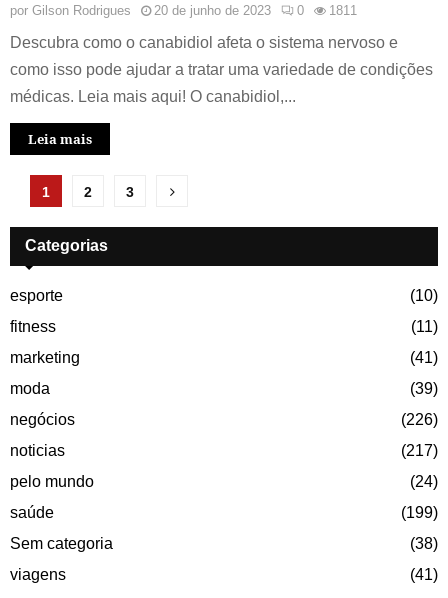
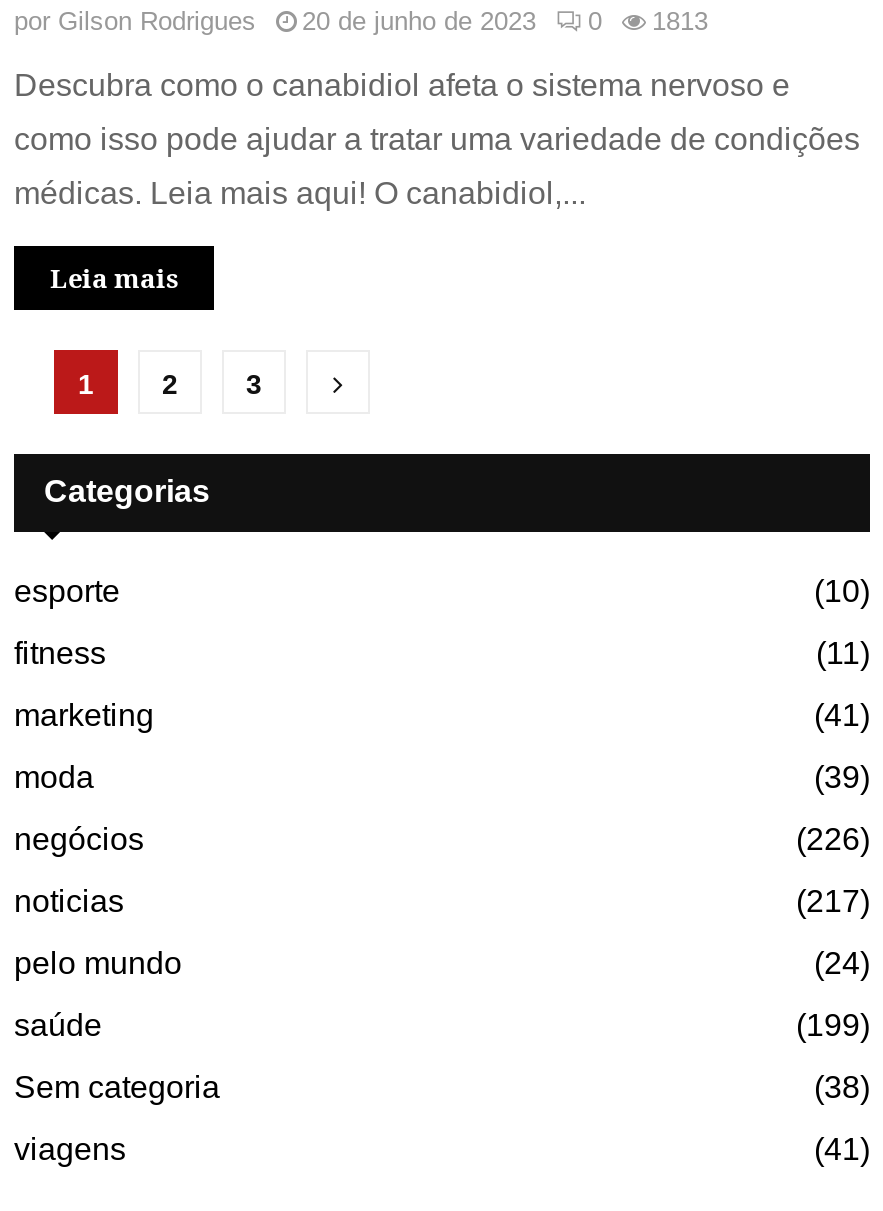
[10,3,357,18] por Gilson Rodrigues 20 de junho de 2023 0 1811 -> [14,7,708,37] por Gilson Rodrigues 20 de junho de 2023 0 1813

